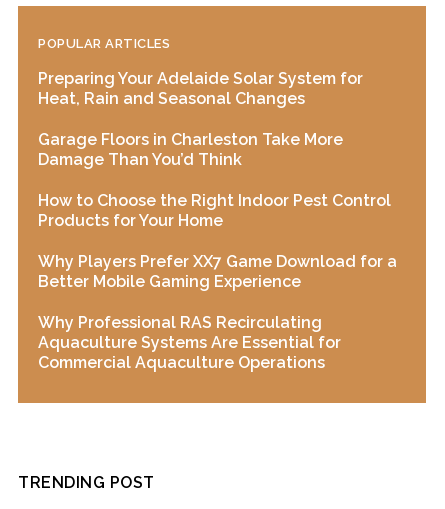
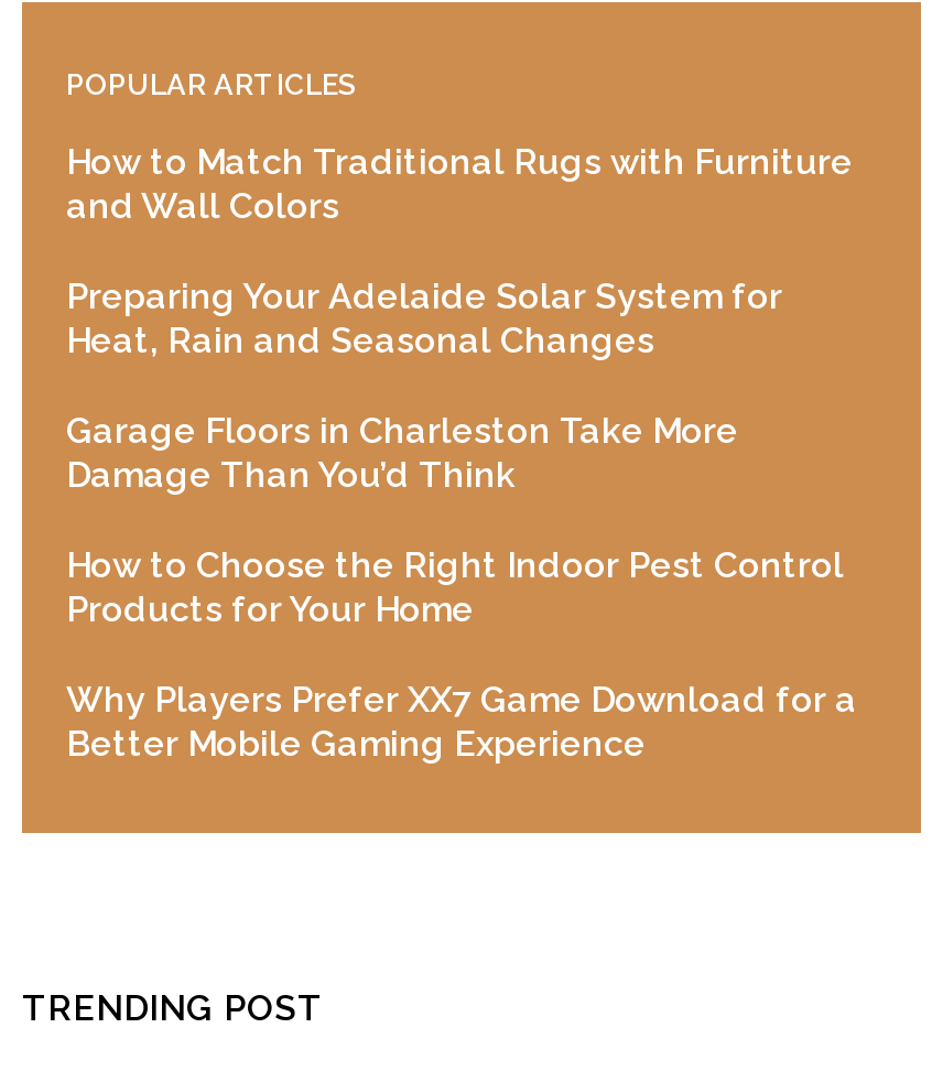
none -> [66,141,853,227] How to Match Traditional Rugs with Furniture | and Wall Colors
moved [38,69,397,291] -> [66,276,857,765]: Preparing Your Adelaide Solar System for | Heat, Rain and Seasonal Changes | Garage Floors in Charleston Take More | Damage Than You’d Think | How to Choose the Right Indoor Pest Control | Products for Your Home | Why Players Prefer XX7 Game Download for a | Better Mobile Gaming Experience
[38,313,341,372] Why Professional RAS Recirculating | Aquaculture Systems Are Essential for | Commercial Aquaculture Operations -> none

